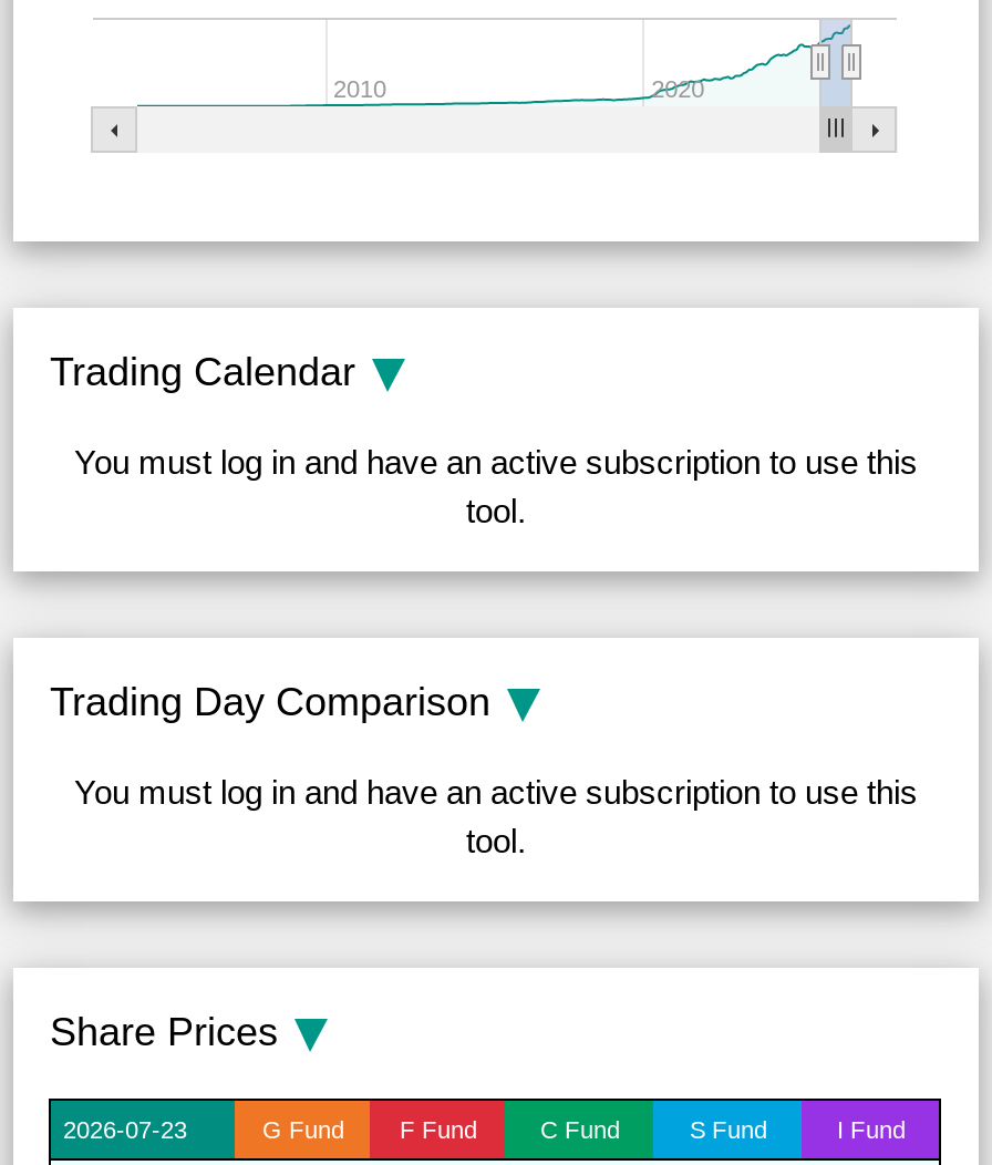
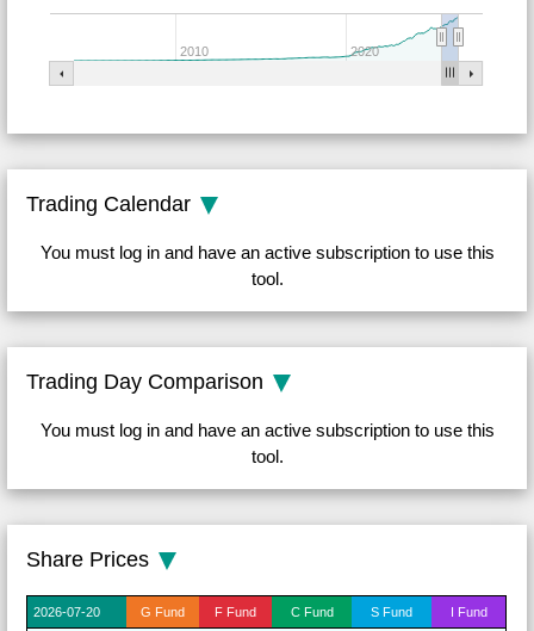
[63,1115,187,1142] 2026-07-23 -> [34,604,101,619] 2026-07-20

